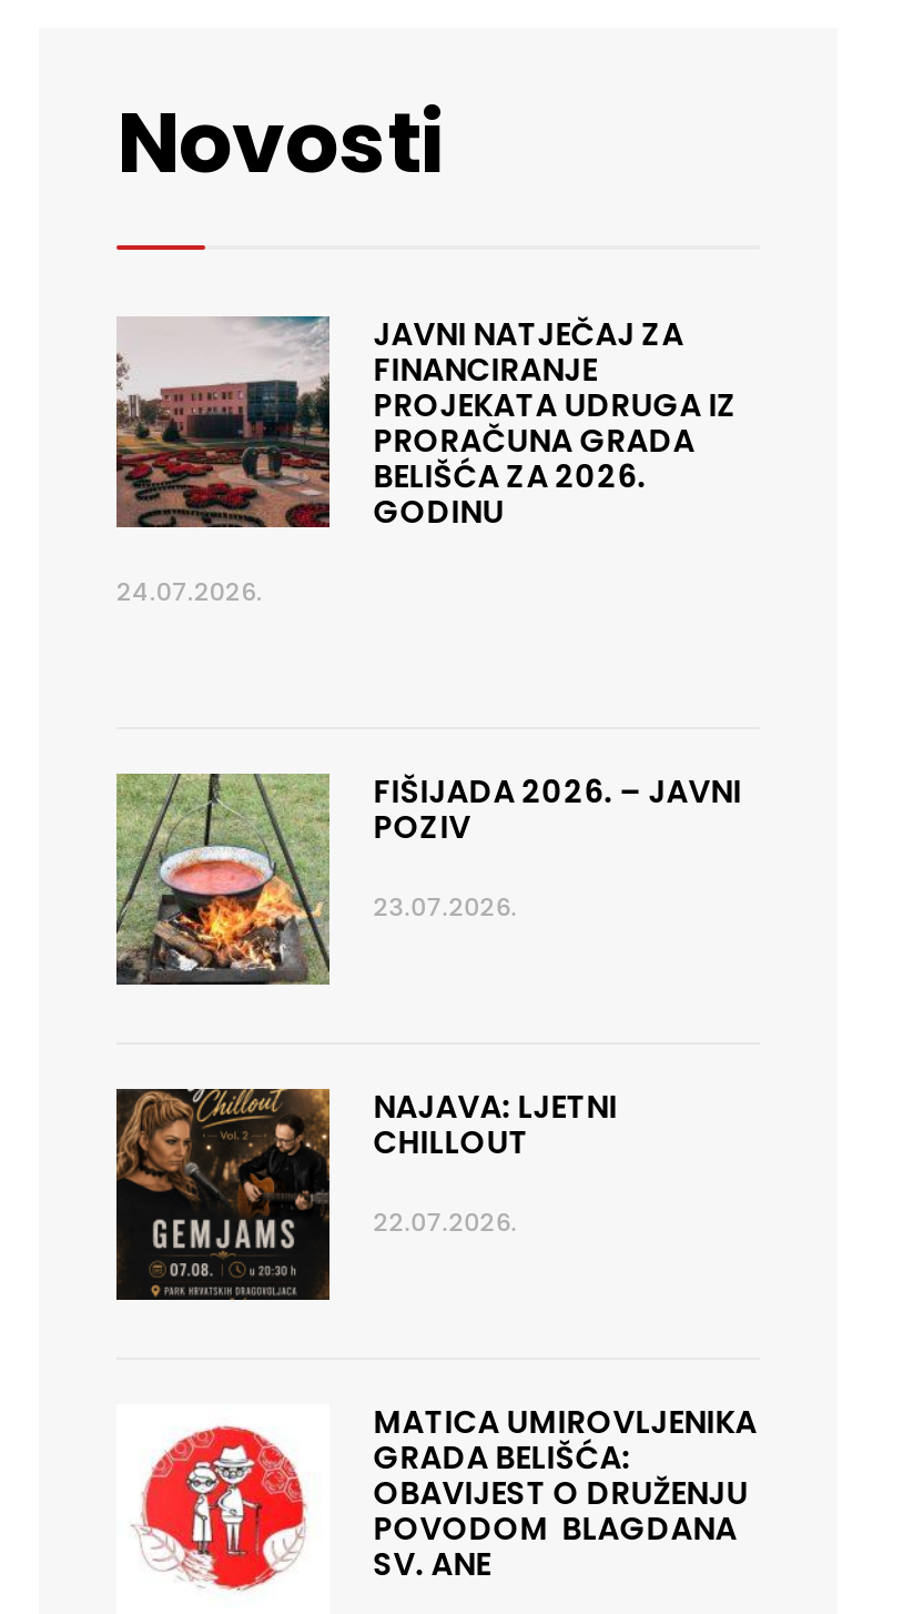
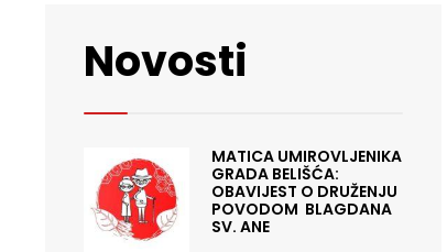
[114,312,737,609] [image] | JAVNI NATJEČAJ ZA | FINANCIRANJE | PROJEKATA UDRUGA IZ | PRORAČUNA GRADA | BELIŠĆA ZA 2026. | GODINU | 24.07.2026. -> none
[114,769,741,987] [image] | FIŠIJADA 2026. – JAVNI | POZIV | 23.07.2026. -> none
[114,1084,617,1302] [image] | NAJAVA: LJETNI | CHILLOUT | 22.07.2026. -> none

